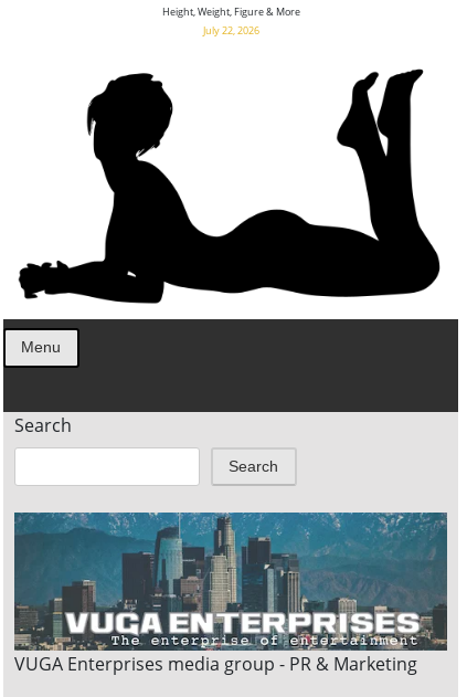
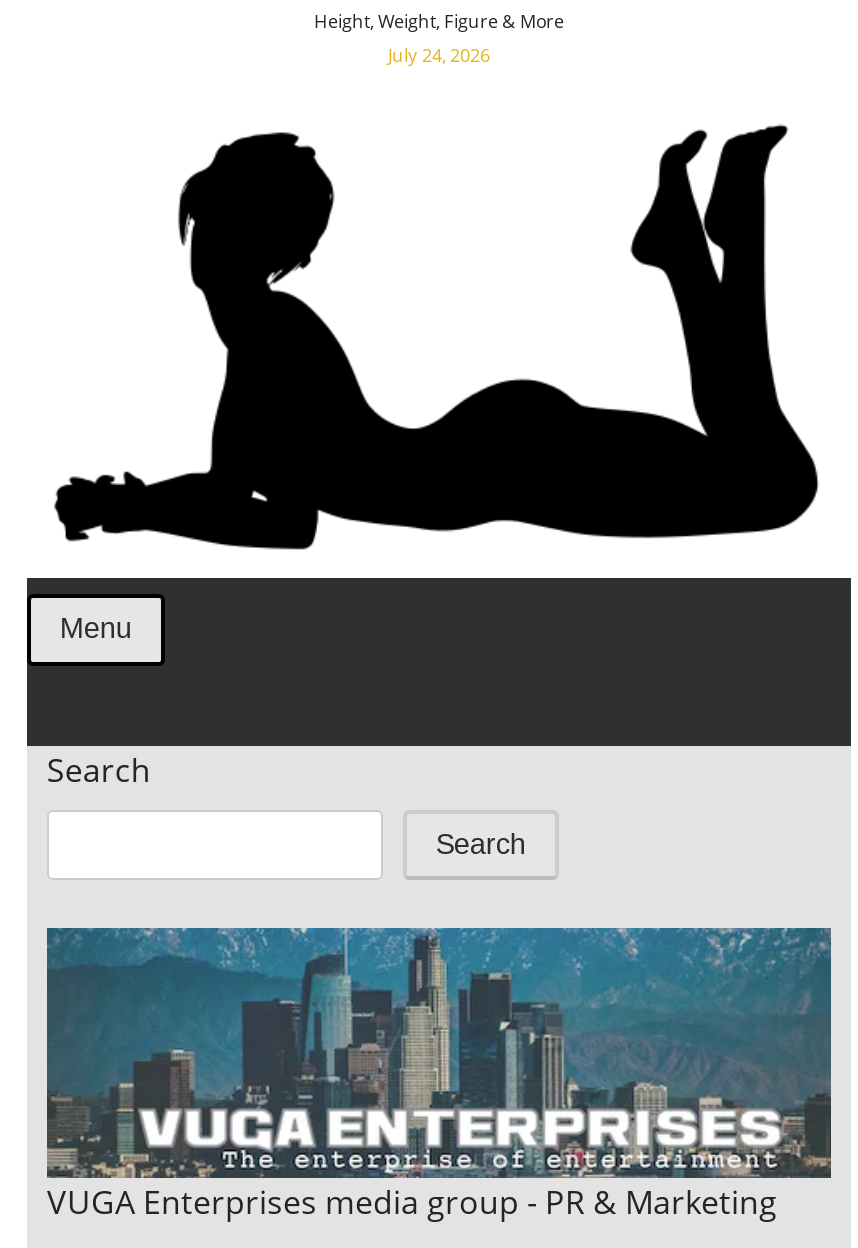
[203,23,259,38] July 22, 2026 -> [388,42,490,68] July 24, 2026

